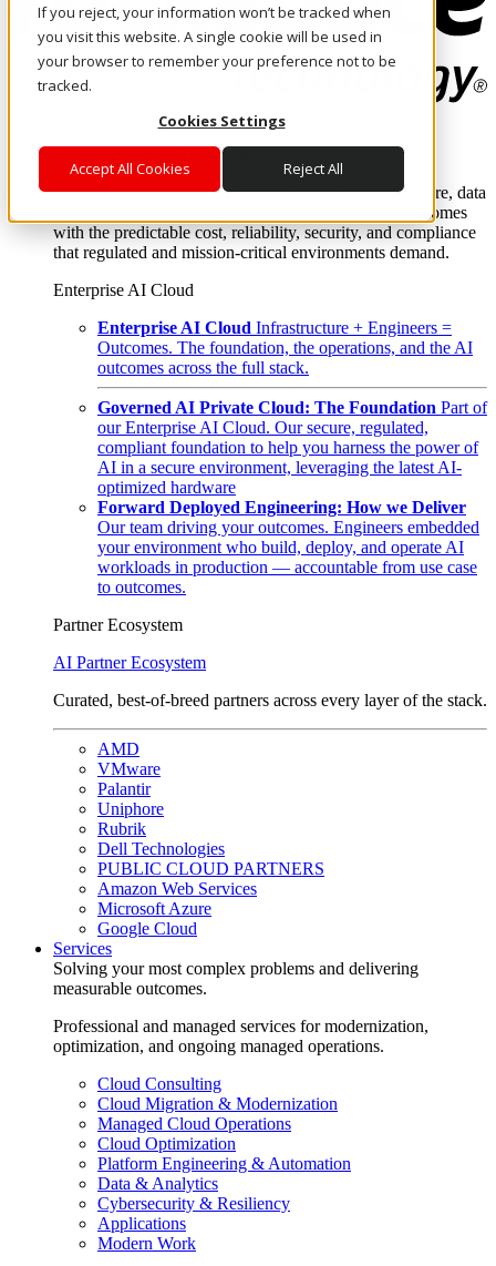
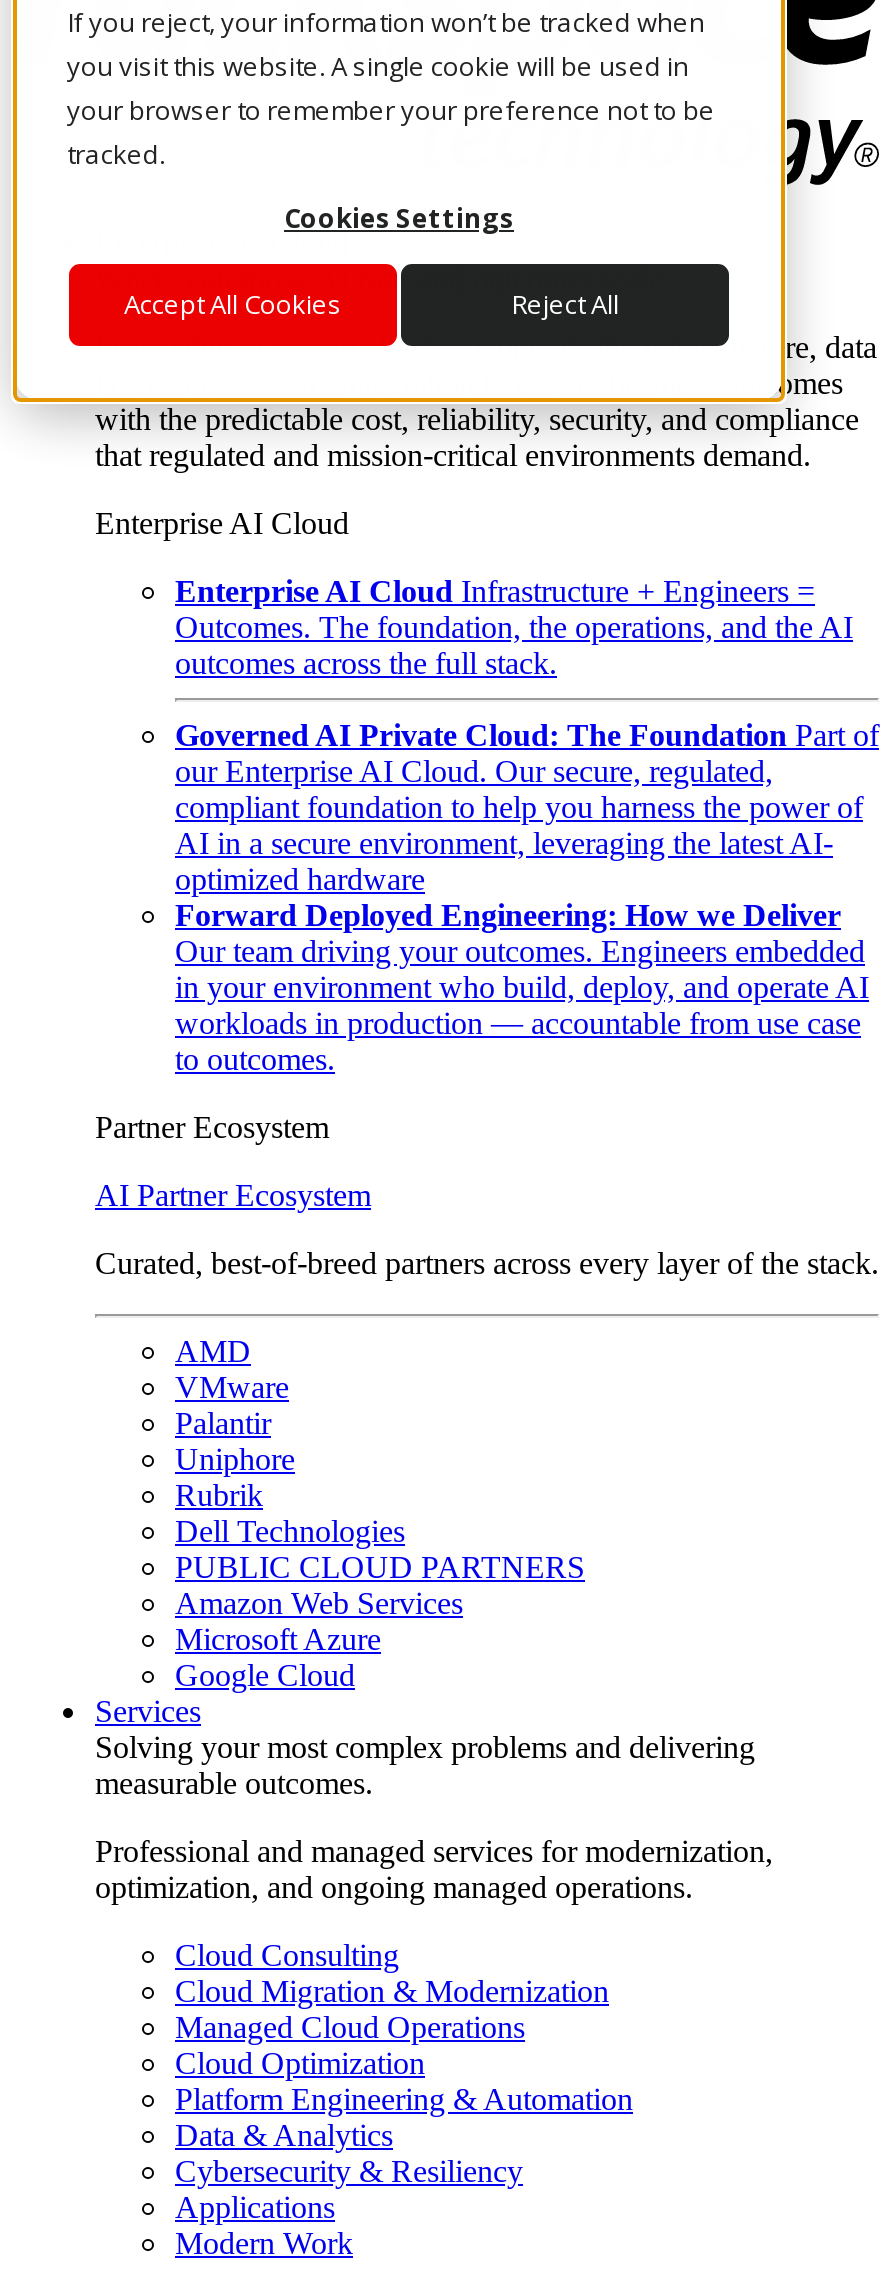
[97,538,464,557] your environment who build, deploy, and operate AI -> [175,970,869,1004] in your environment who build, deploy, and operate AI

